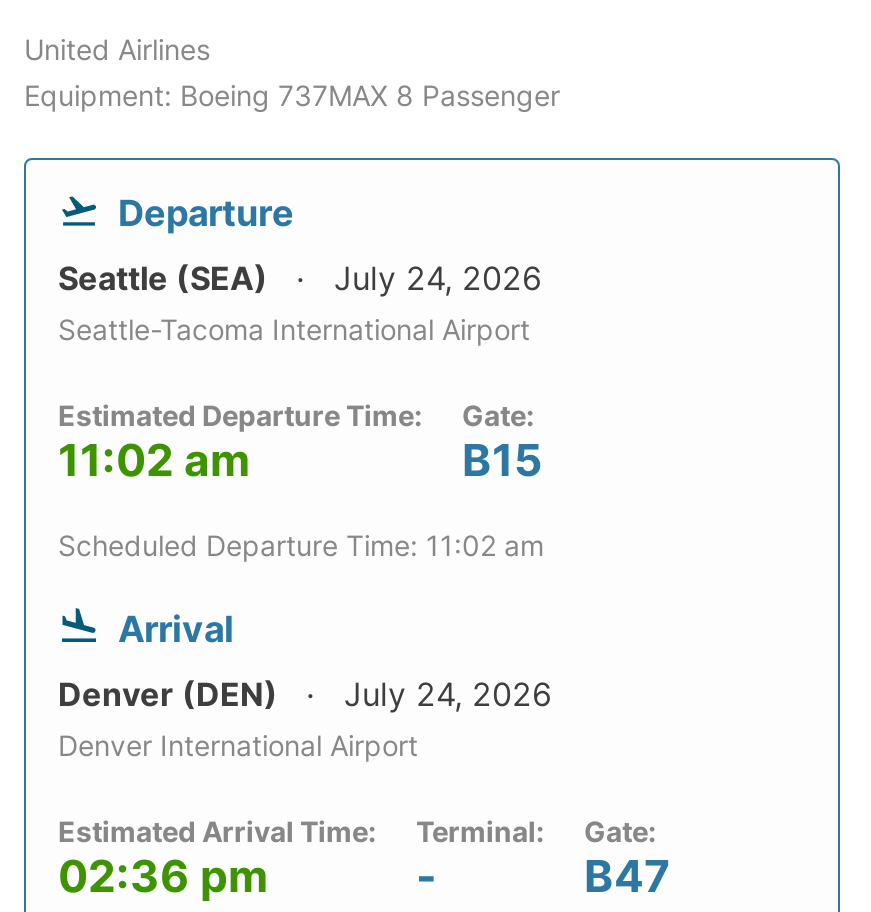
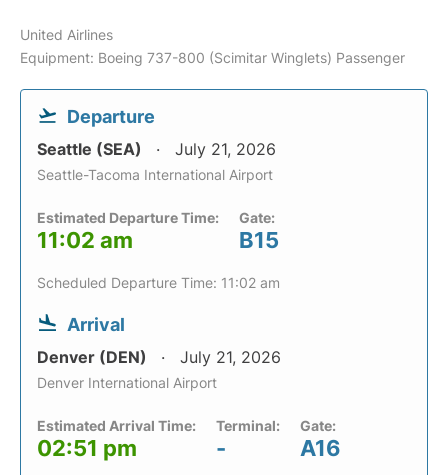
[24,78,560,112] Equipment: Boeing 737MAX 8 Passenger -> [20,49,405,66] Equipment: Boeing 737-800 (Scimitar Winglets) Passenger
[58,258,542,298] Seattle (SEA) July 24, 2026 -> [37,139,276,159] Seattle (SEA) July 21, 2026
[58,674,552,714] Denver (DEN) July 24, 2026 -> [37,347,281,367] Denver (DEN) July 21, 2026
[58,850,268,902] 02:36 pm -> [37,435,137,461] 02:51 pm
[584,850,670,902] B47 -> [300,435,341,461] A16

